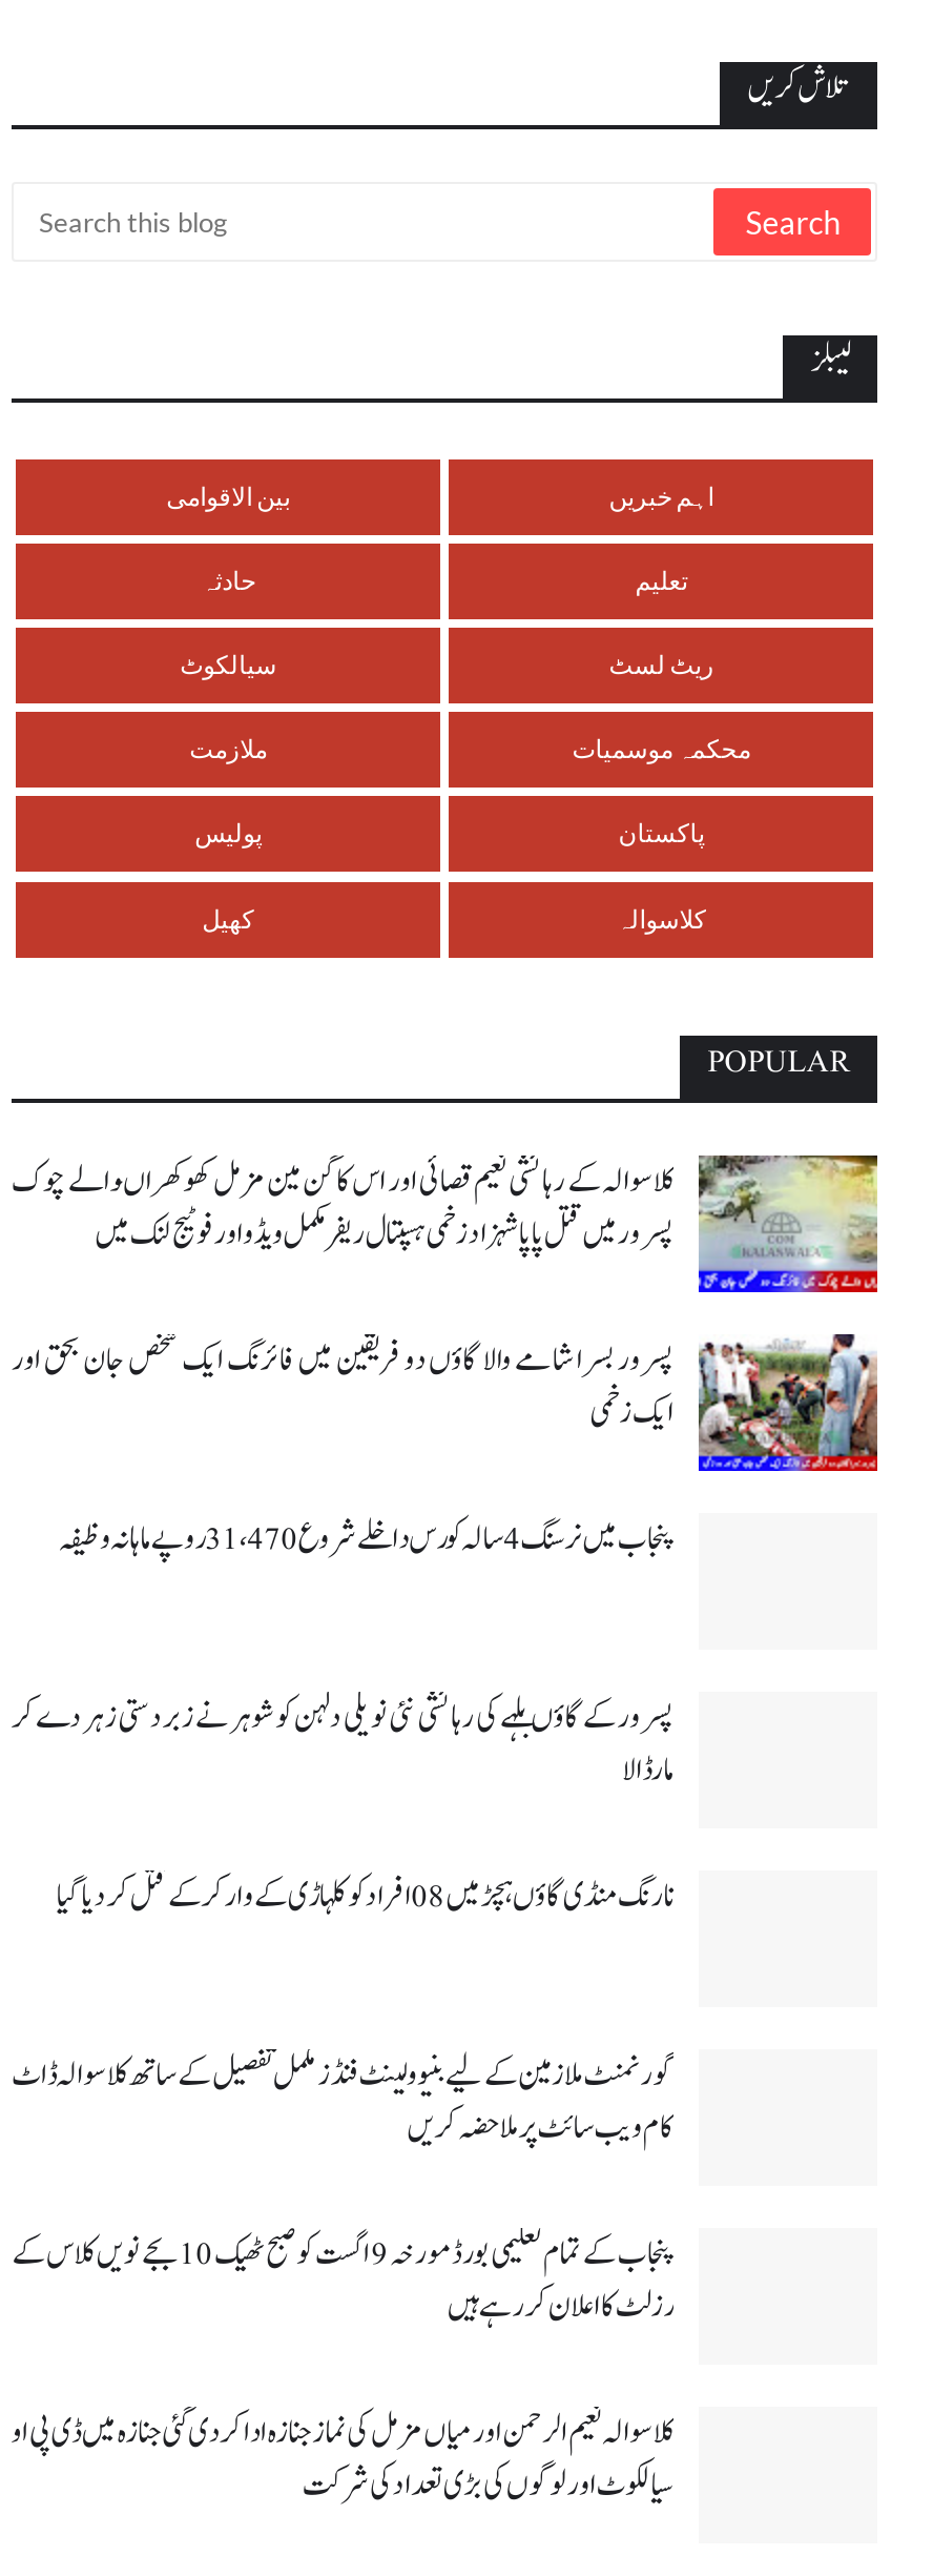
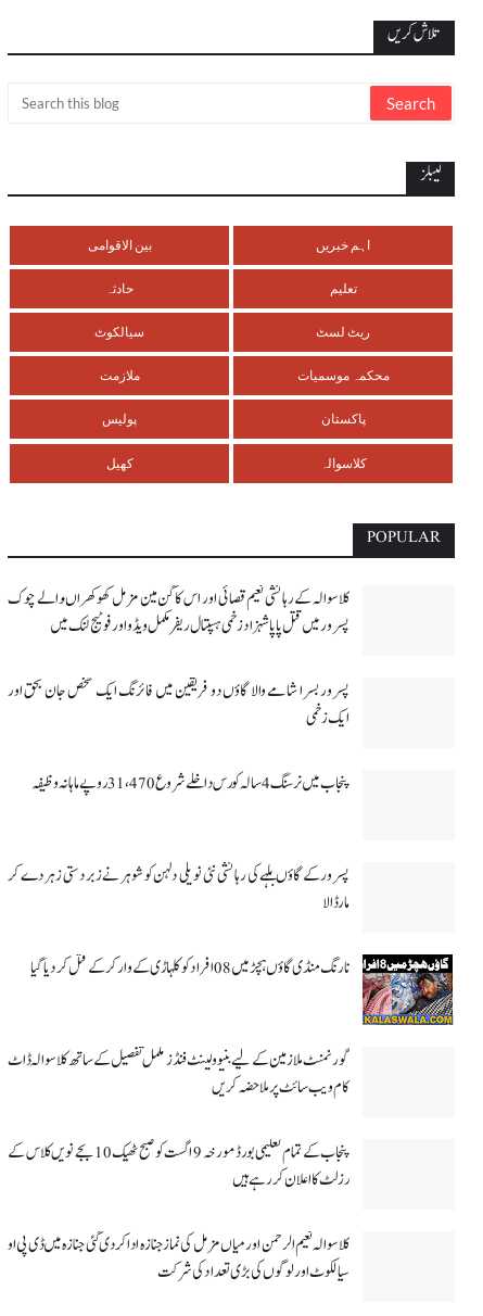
[697,1153,879,1294] [image] -> none
[697,1332,879,1473] [image] -> none
none -> [361,953,454,1026] [image]

